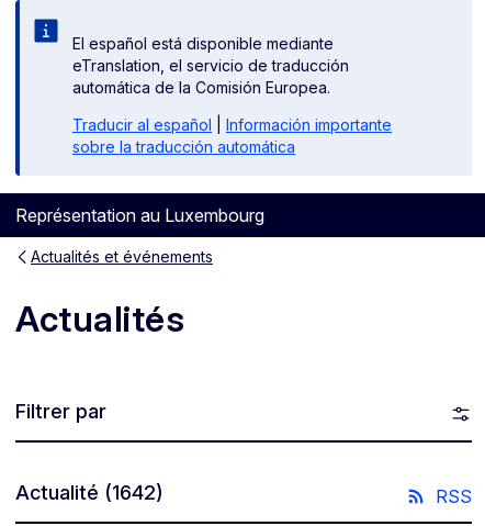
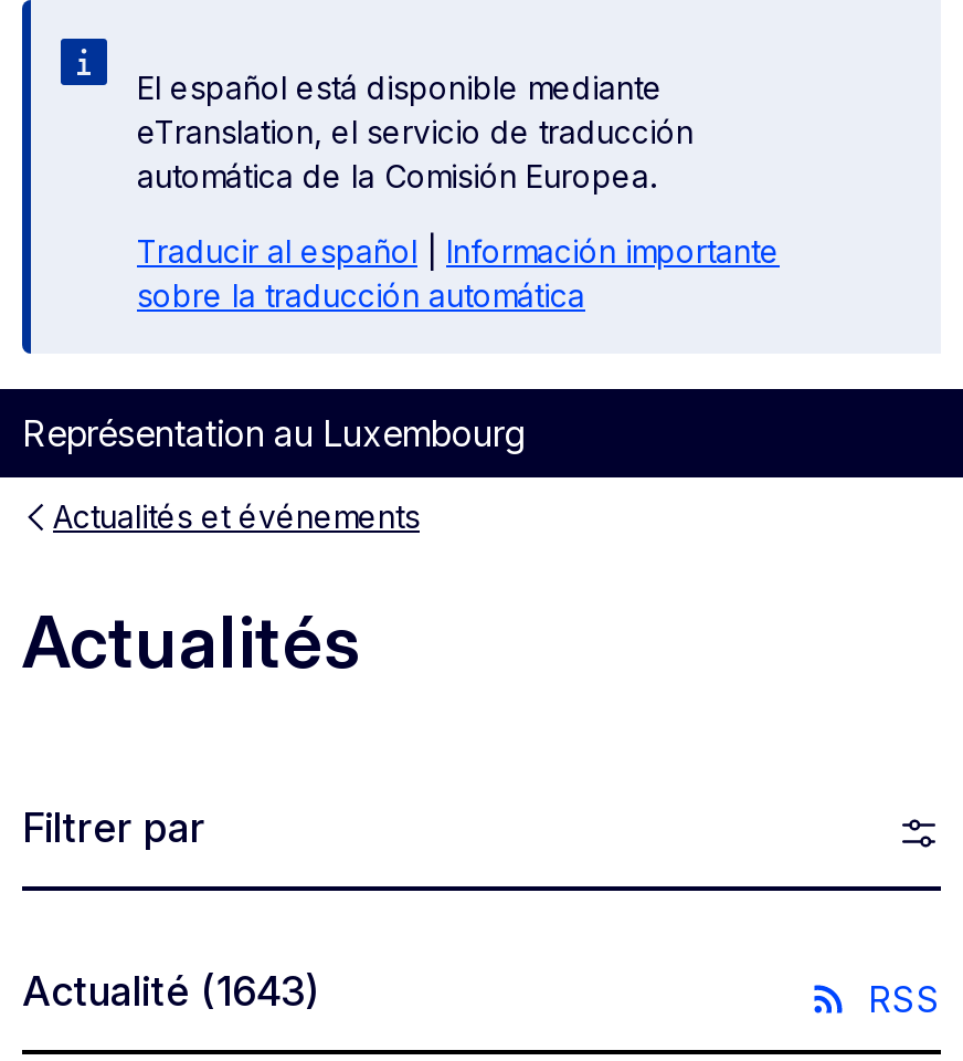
[15,481,163,504] Actualité (1642) -> [22,969,320,1015] Actualité (1643)

